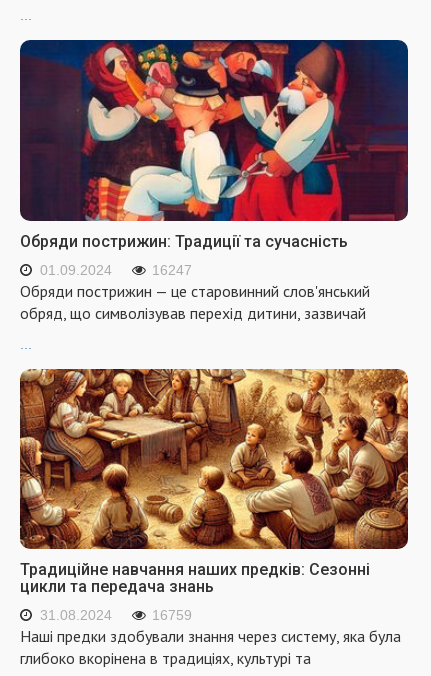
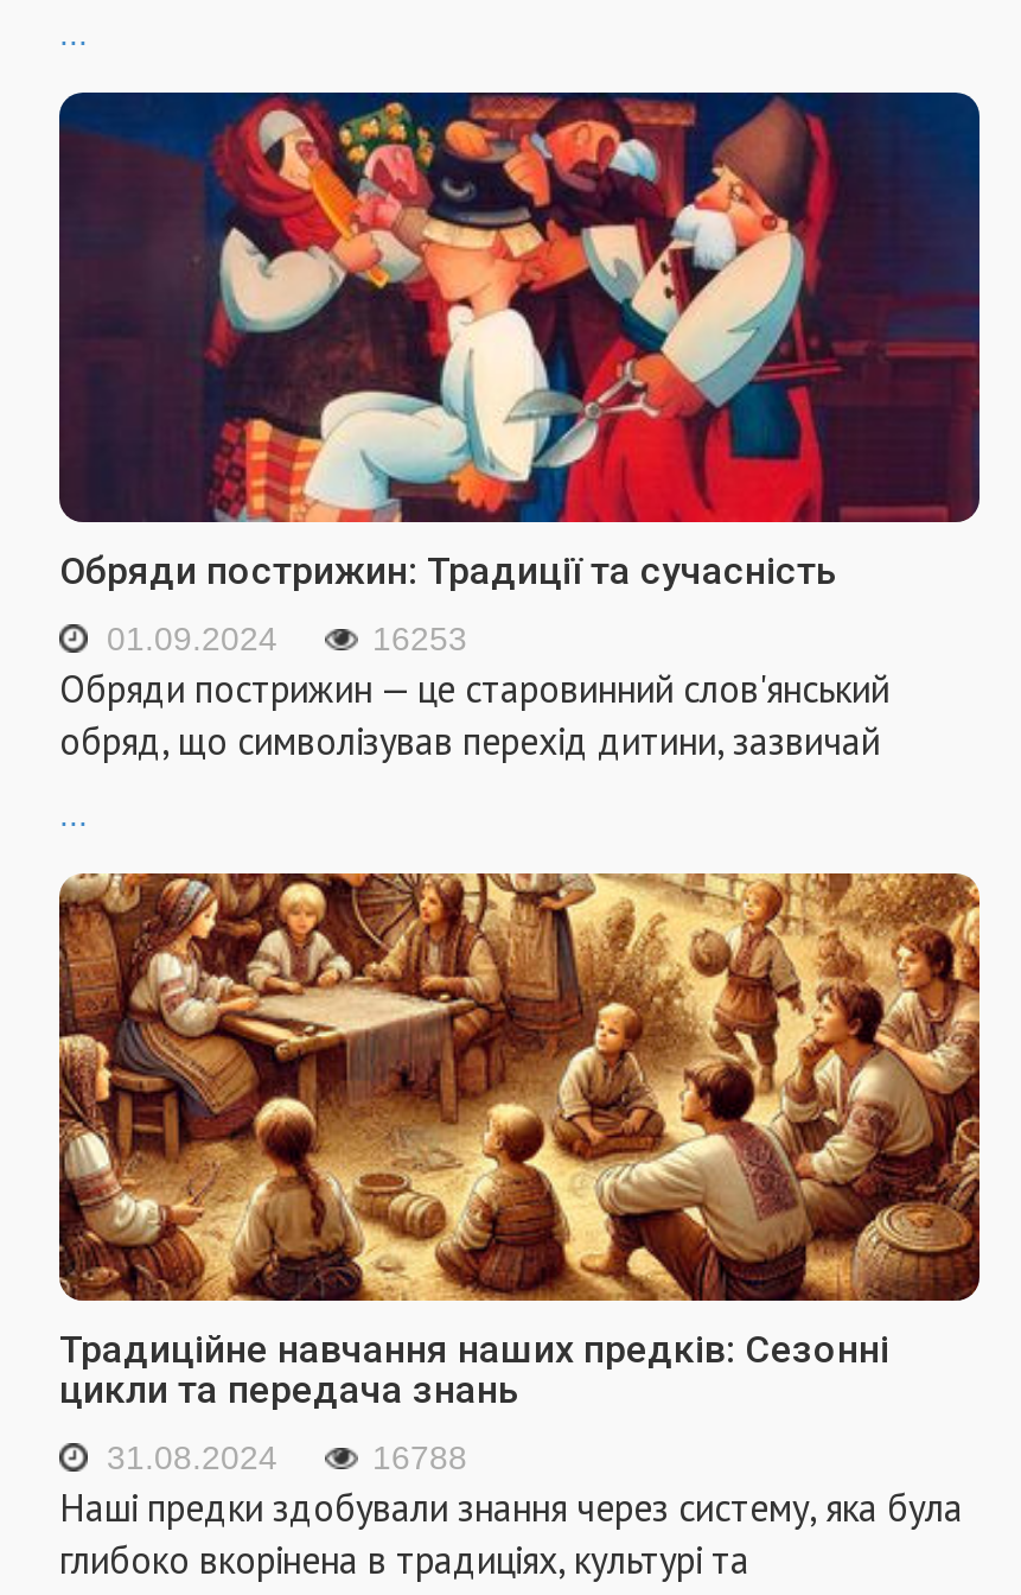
[152,262,192,278] 16247 -> [372,619,467,657] 16253
[152,607,192,623] 16759 -> [372,1438,467,1476] 16788

